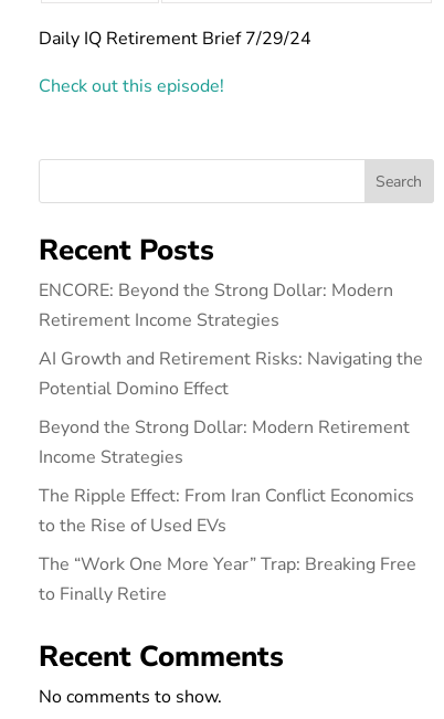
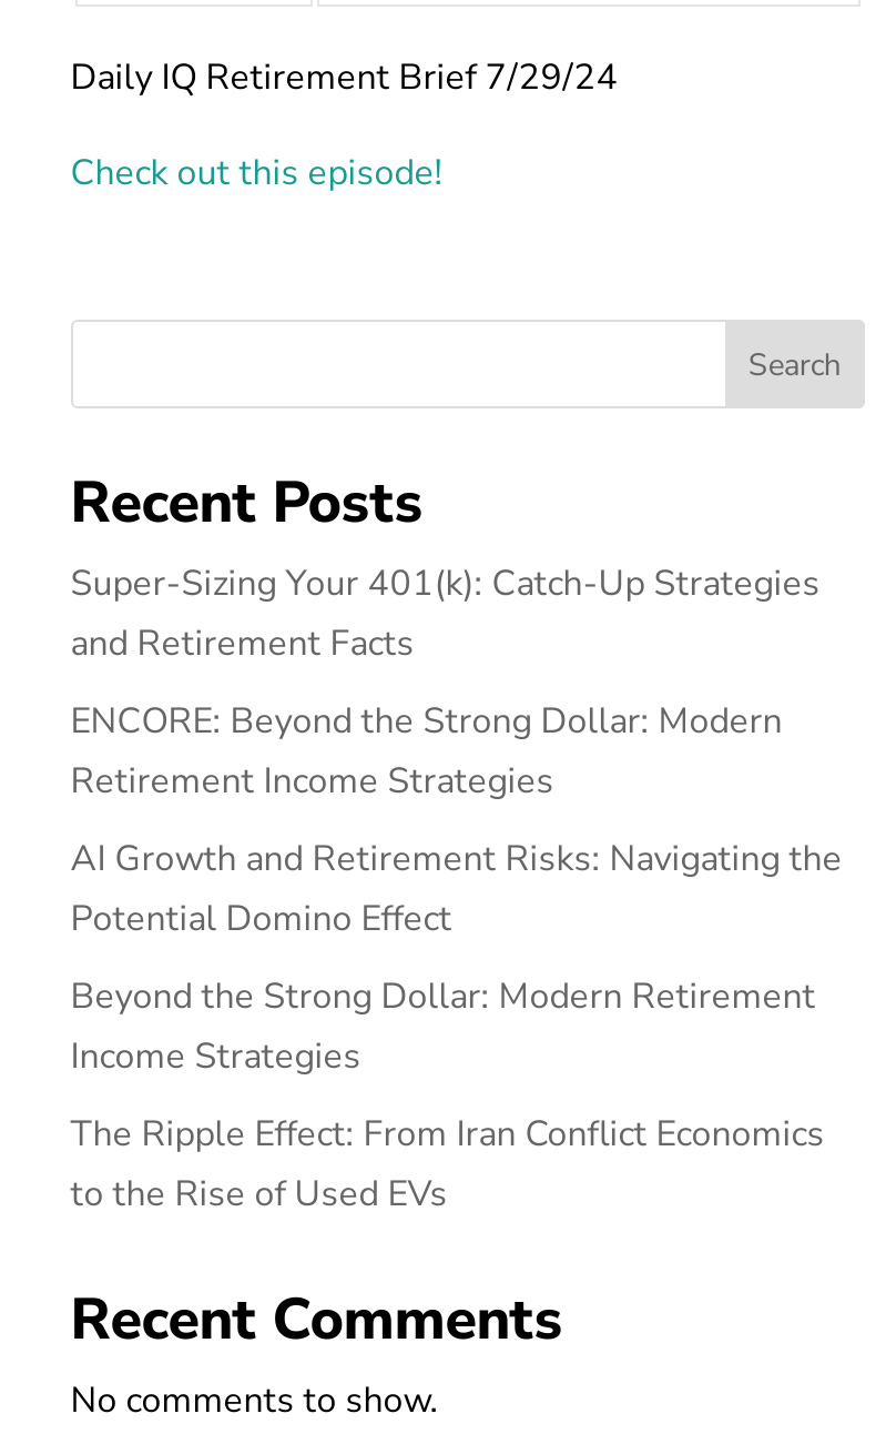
none -> [71,560,820,669] Super-Sizing Your 401(k): Catch-Up Strategies | and Retirement Facts
moved [38,279,423,538] -> [71,698,842,1219]: ENCORE: Beyond the Strong Dollar: Modern | Retirement Income Strategies | AI Growth and Retirement Risks: Navigating the | Potential Domino Effect | Beyond the Strong Dollar: Modern Retirement | Income Strategies | The Ripple Effect: From Iran Conflict Economics | to the Rise of Used EVs
[38,553,416,607] The “Work One More Year” Trap: Breaking Free | to Finally Retire -> none

